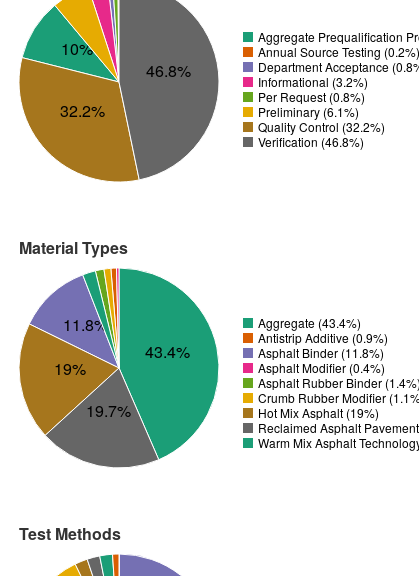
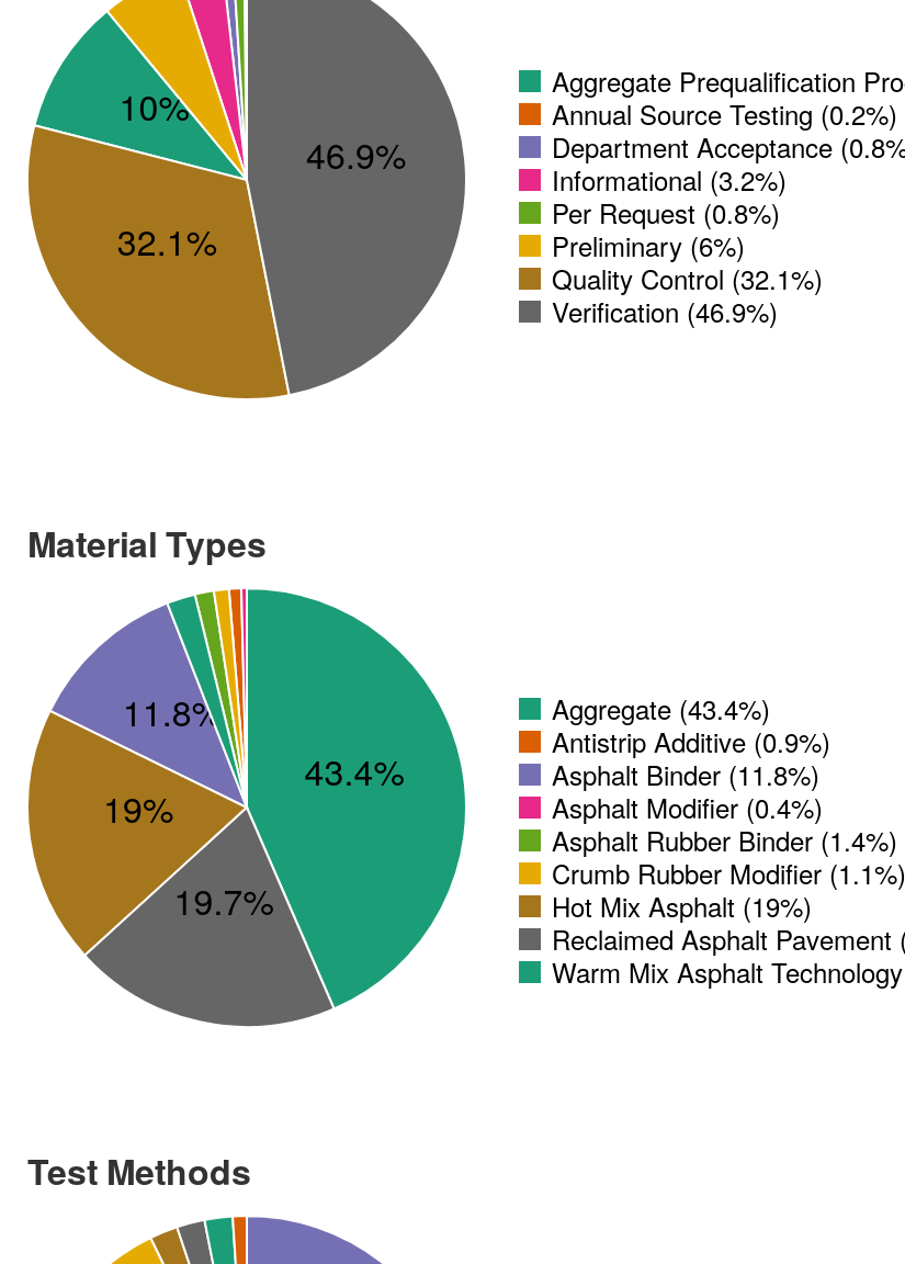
[146,59,191,82] 46.8% -> [306,129,406,179] 46.9%
[60,99,105,122] 32.2% -> [117,215,217,265] 32.1%
[258,103,359,120] Preliminary (6.1%) -> [552,226,745,264] Preliminary (6%)
[258,118,385,135] Quality Control (32.2%) -> [552,259,823,297] Quality Control (32.1%)
[258,133,364,150] Verification (46.8%) -> [552,292,778,330] Verification (46.9%)

